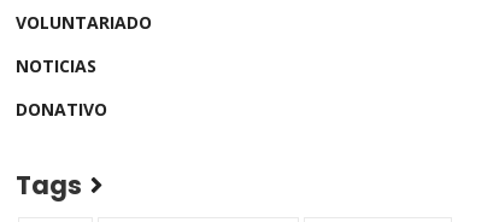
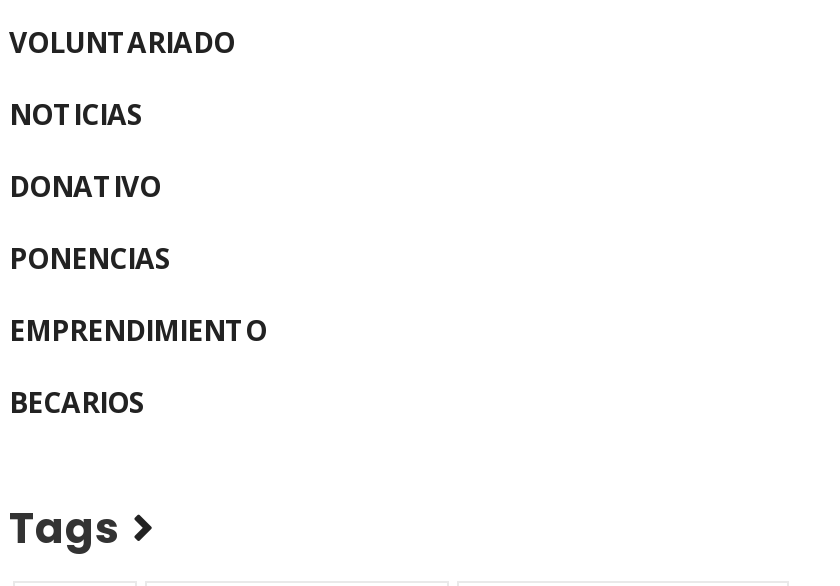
none -> [9,239,267,421] PONENCIAS | EMPRENDIMIENTO | BECARIOS

